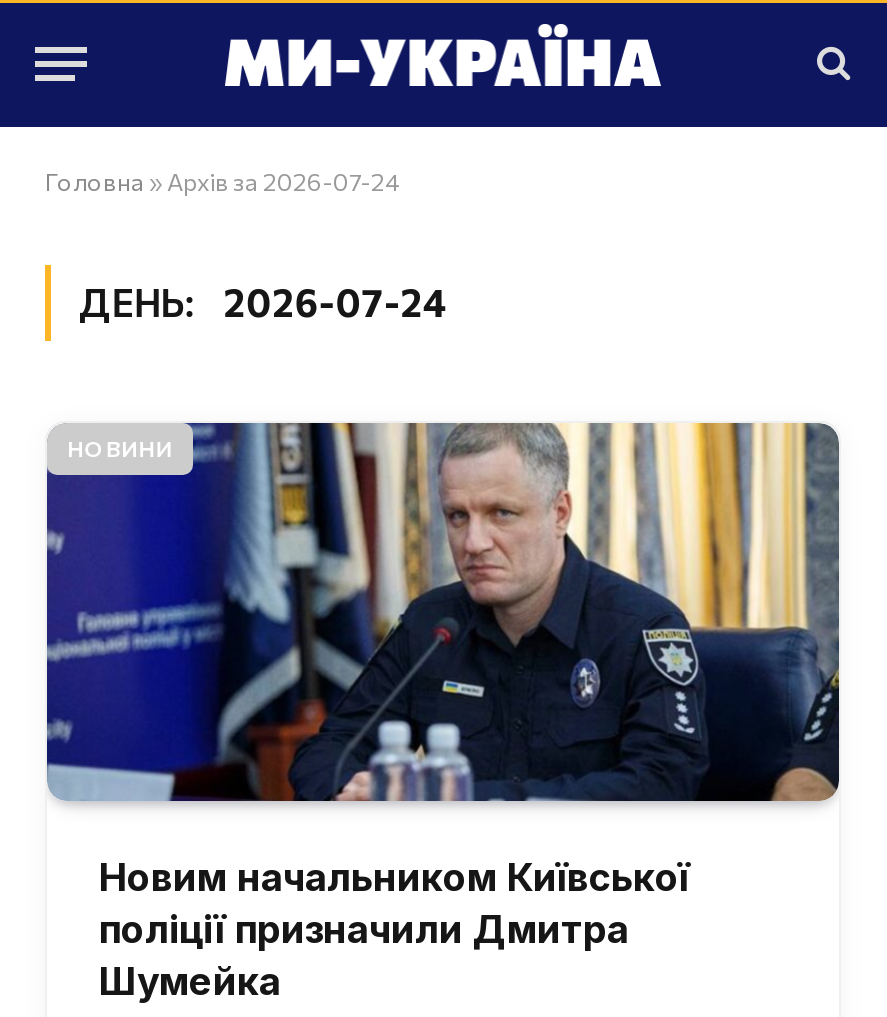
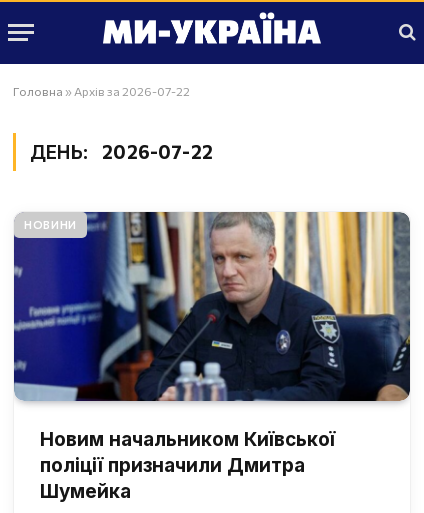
[45,167,399,195] Головна » Архів за 2026-07-24 -> [13,84,190,98] Головна » Архів за 2026-07-22
[79,279,449,325] ДЕНЬ: 2026-07-24 -> [30,140,213,163] ДЕНЬ: 2026-07-22

